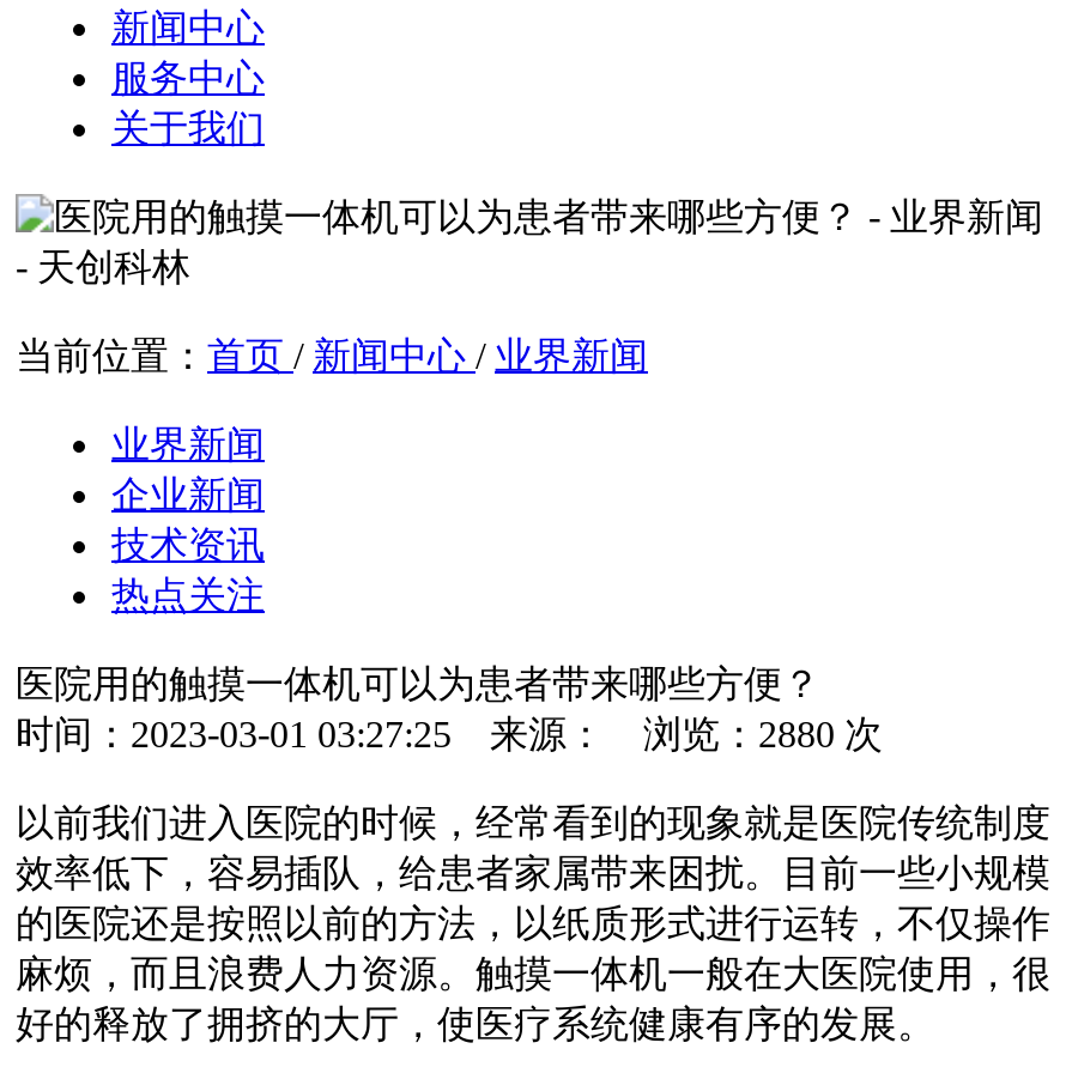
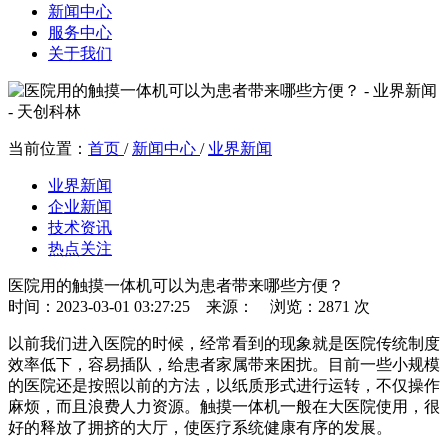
[16,713,883,754] 时间：2023-03-01 03:27:25 来源： 浏览：2880 次 -> [8,298,370,315] 时间：2023-03-01 03:27:25 来源： 浏览：2871 次

